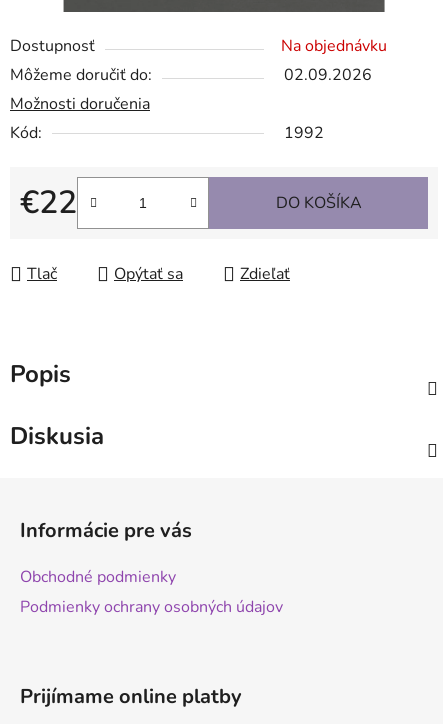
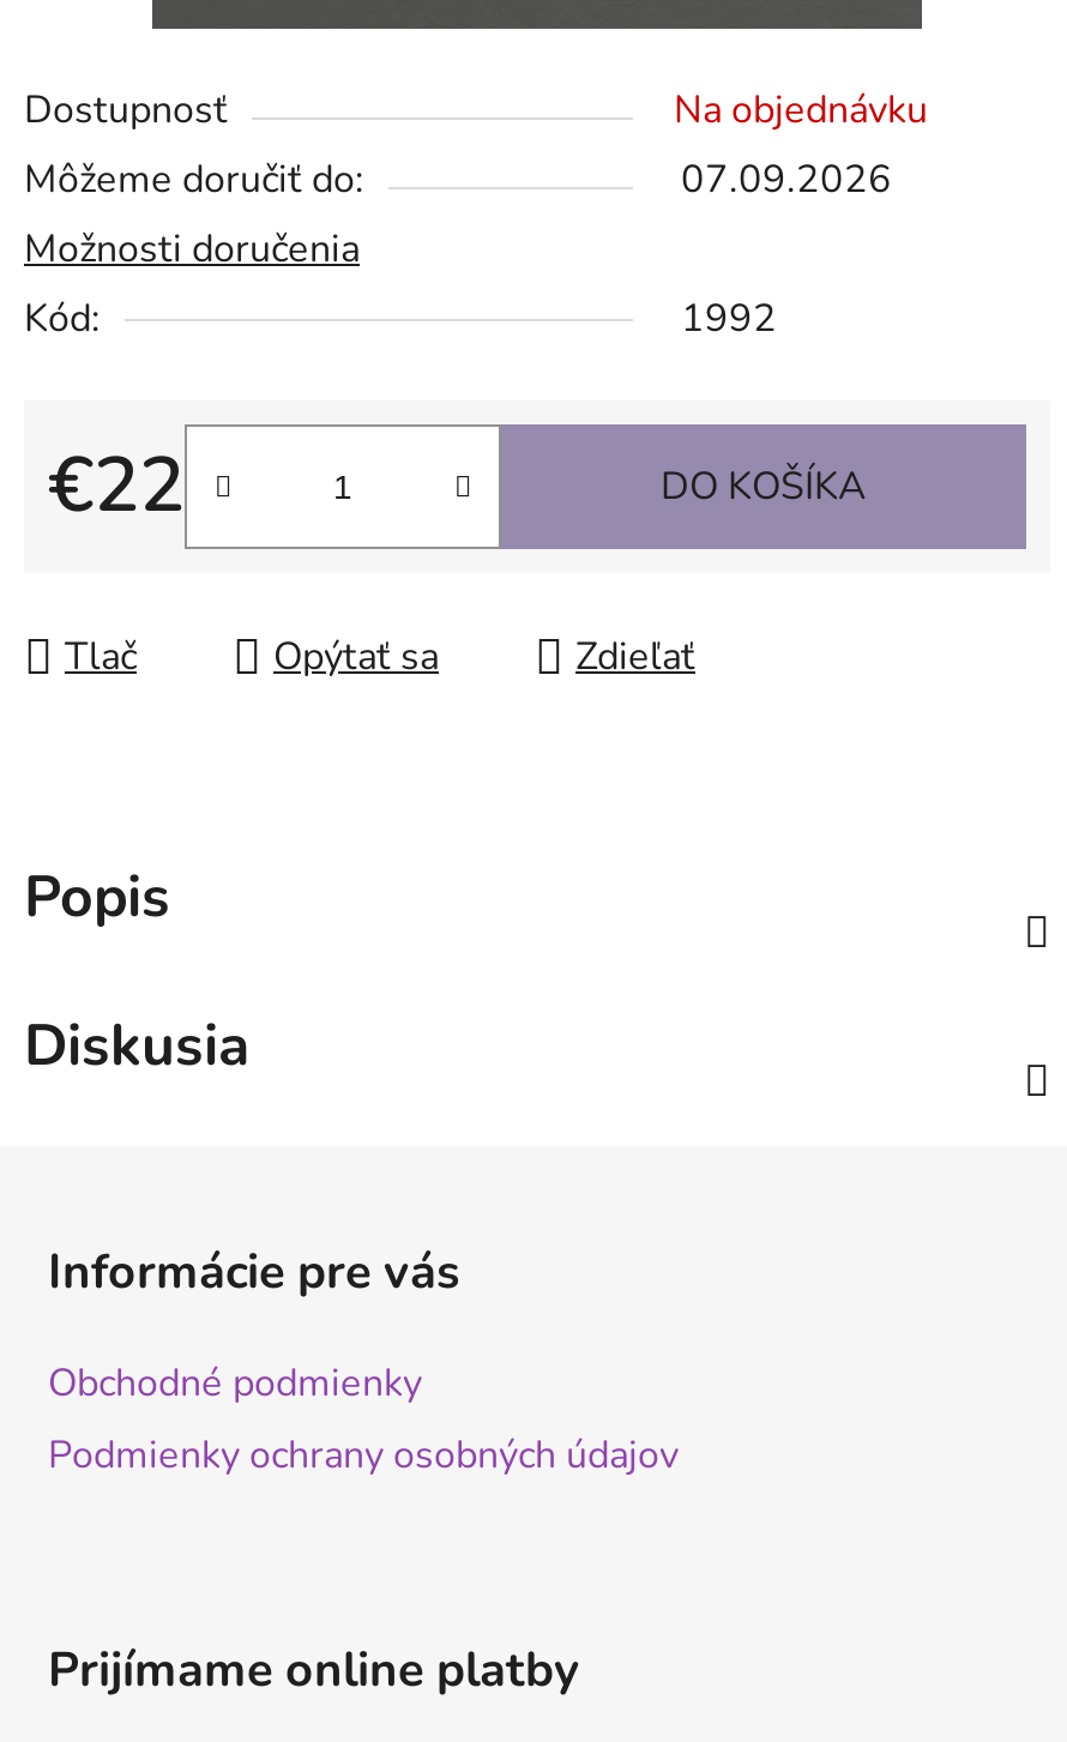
[284,64,372,86] 02.09.2026 -> [681,154,892,207] 07.09.2026

